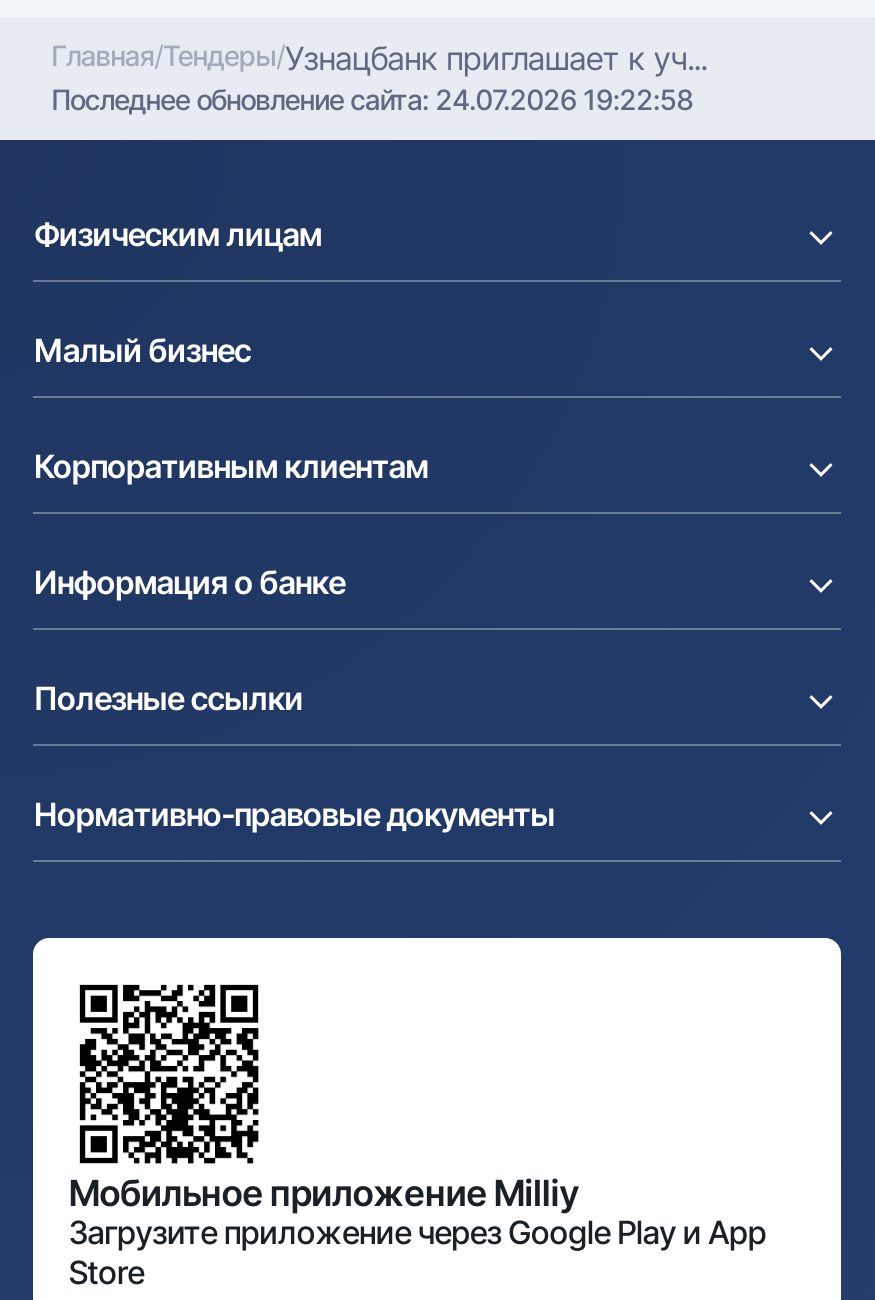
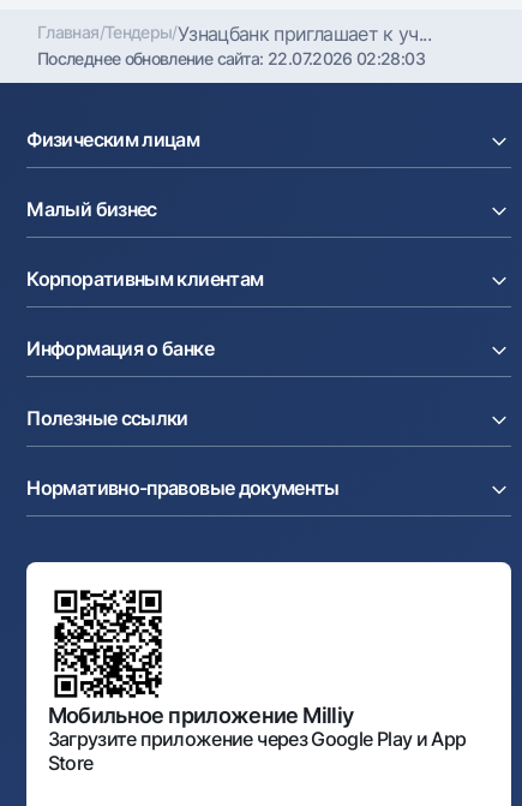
[51,82,693,116] Последнее обновление сайта: 24.07.2026 19:22:58 -> [37,48,425,68] Последнее обновление сайта: 22.07.2026 02:28:03

